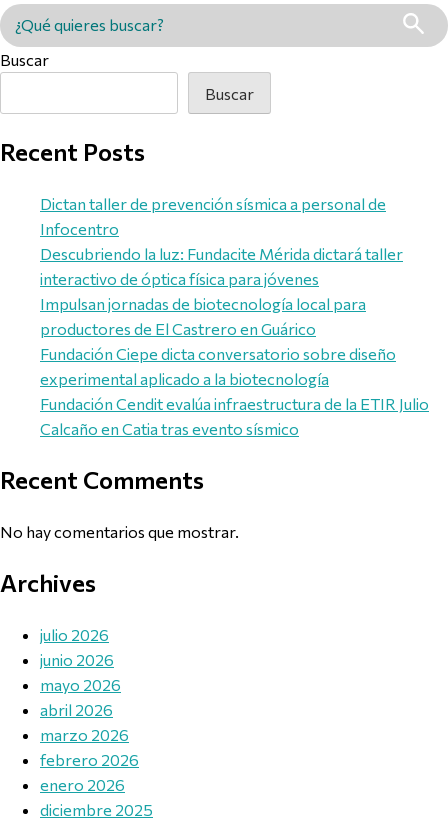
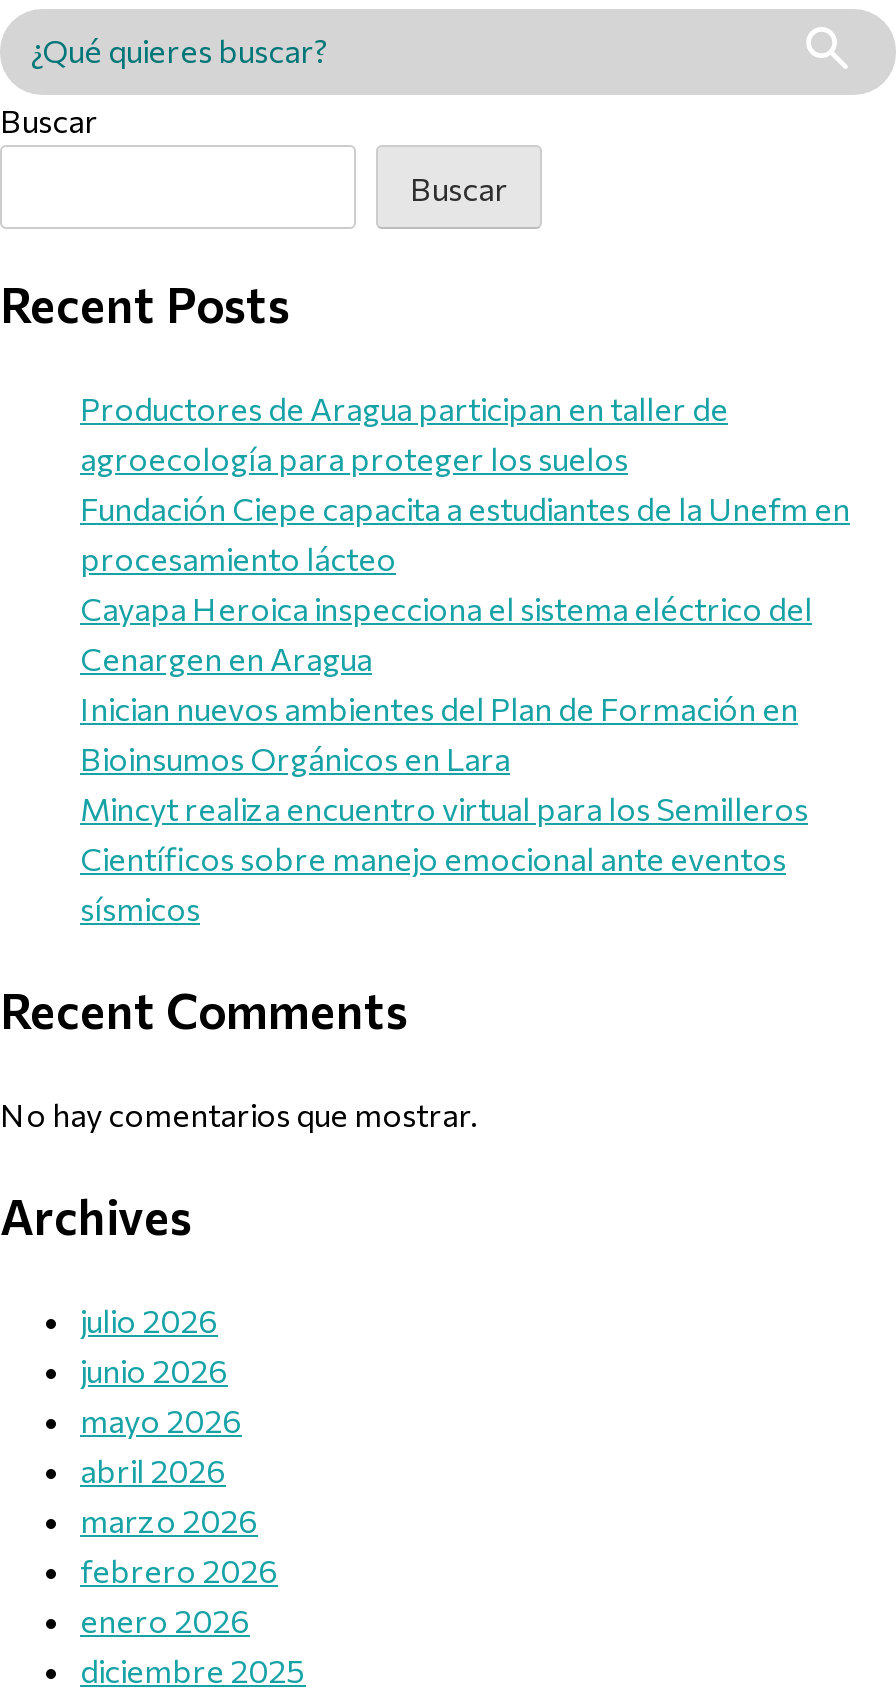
[40,194,429,438] Dictan taller de prevención sísmica a personal de | Infocentro | Descubriendo la luz: Fundacite Mérida dictará taller | interactivo de óptica física para jóvenes | Impulsan jornadas de biotecnología local para | productores de El Castrero en Guárico | Fundación Ciepe dicta conversatorio sobre diseño | experimental aplicado a la biotecnología | Fundación Cendit evalúa infraestructura de la ETIR Julio | Calcaño en Catia tras evento sísmico -> [80,390,850,928] Productores de Aragua participan en taller de | agroecología para proteger los suelos | Fundación Ciepe capacita a estudiantes de la Unefm en | procesamiento lácteo | Cayapa Heroica inspecciona el sistema eléctrico del | Cenargen en Aragua | Inician nuevos ambientes del Plan de Formación en | Bioinsumos Orgánicos en Lara | Mincyt realiza encuentro virtual para los Semilleros | Científicos sobre manejo emocional ante eventos | sísmicos

